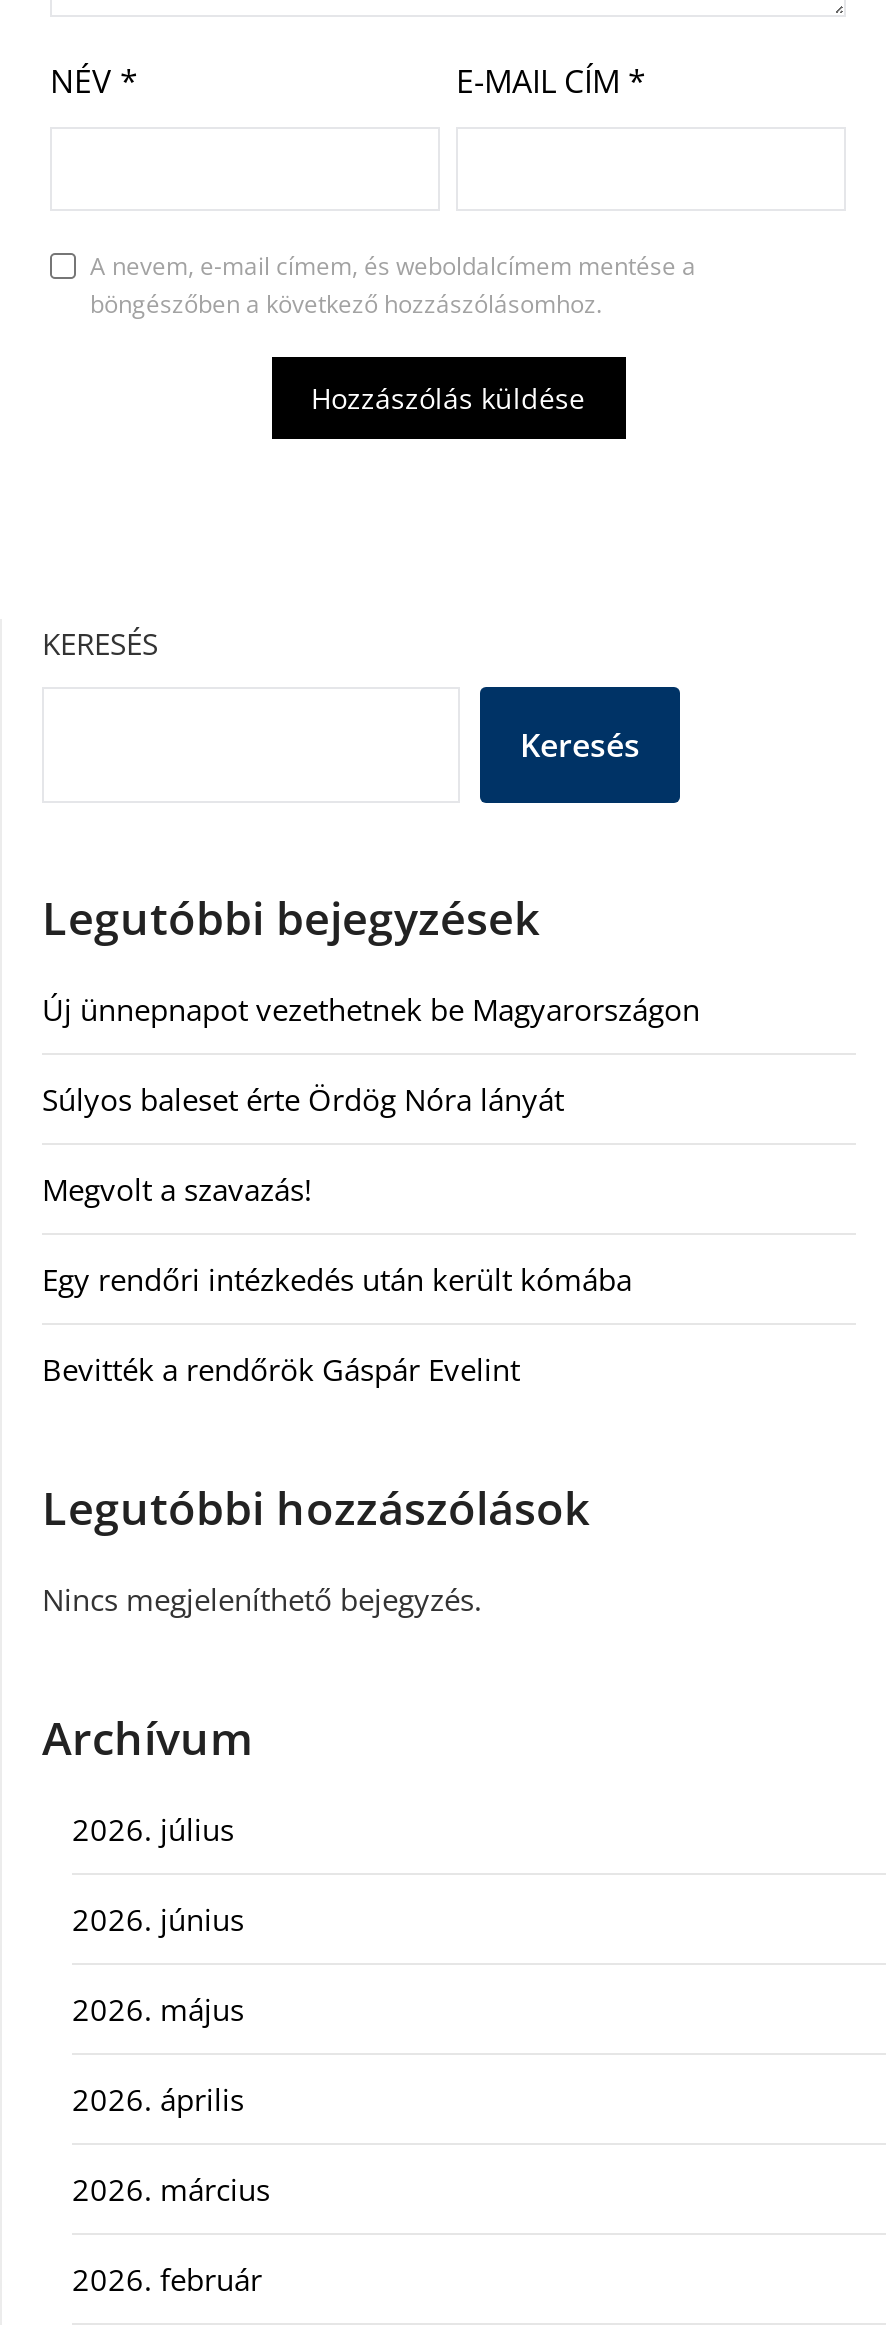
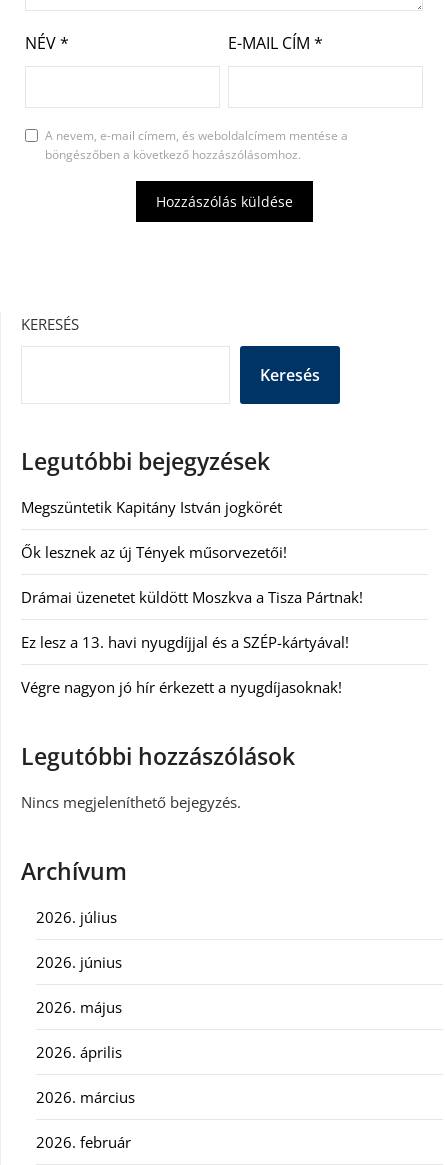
[42,990,700,1030] Új ünnepnapot vezethetnek be Magyarországon -> [21,497,282,517] Megszüntetik Kapitány István jogkörét
[42,1080,564,1120] Súlyos baleset érte Ördög Nóra lányát -> [21,542,287,562] Ők lesznek az új Tények műsorvezetői!
[42,1170,312,1210] Megvolt a szavazás! -> [21,587,363,607] Drámai üzenetet küldött Moszkva a Tisza Pártnak!
[42,1260,632,1300] Egy rendőri intézkedés után került kómába -> [21,632,349,652] Ez lesz a 13. havi nyugdíjjal és a SZÉP-kártyával!
[42,1350,520,1390] Bevitték a rendőrök Gáspár Evelint -> [21,677,342,697] Végre nagyon jó hír érkezett a nyugdíjasoknak!

